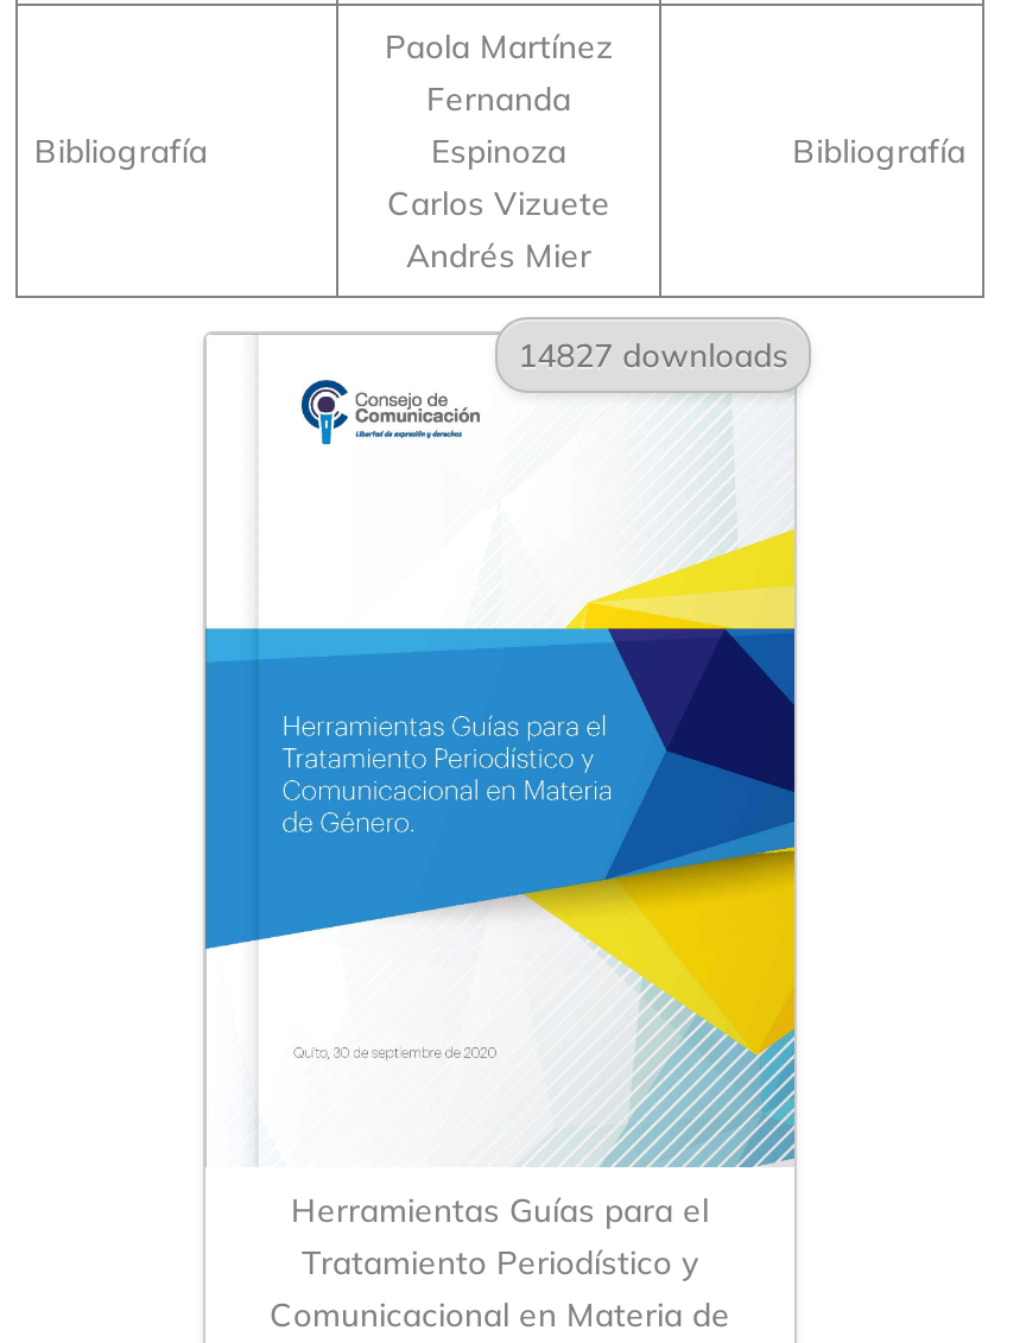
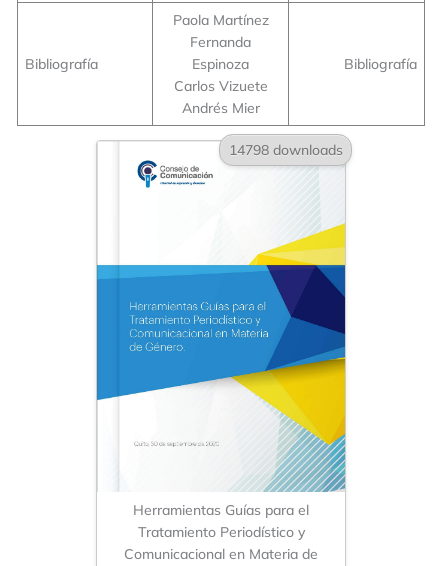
[518,335,789,375] 14827 downloads -> [229,141,343,158] 14798 downloads

